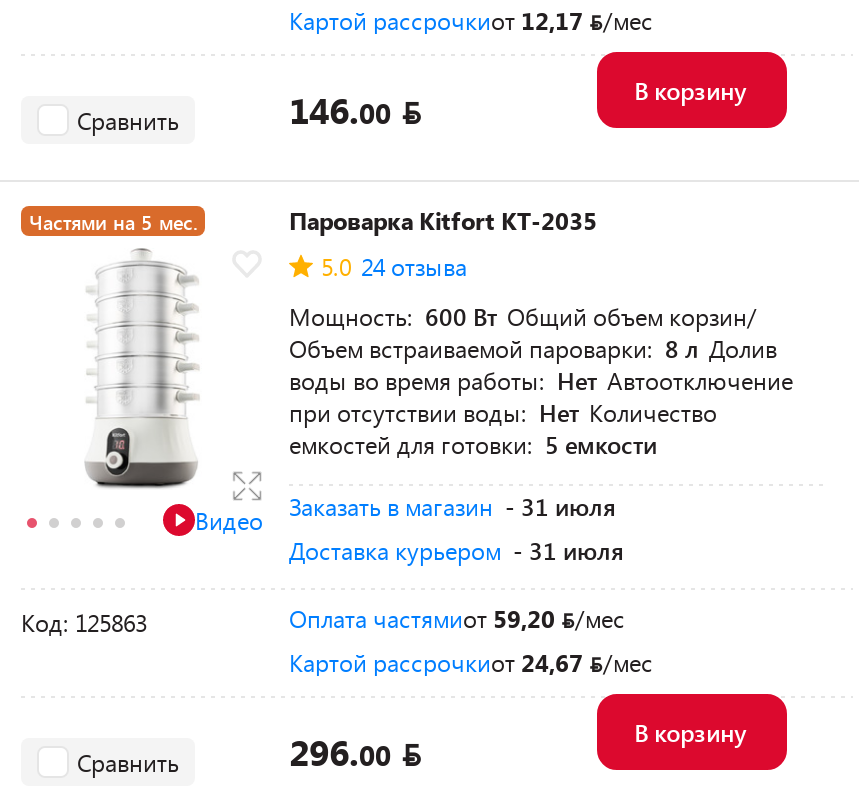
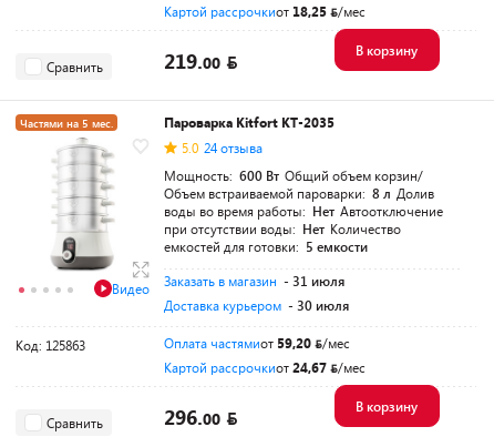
[289,4,583,36] Картой рассрочкиот 12,17 -> [164,2,327,20] Картой рассрочкиот 18,25
[289,85,391,133] 146.00 -> [164,47,220,74] 219.00
[289,534,623,566] Доставка курьером - 31 июля -> [164,296,349,314] Доставка курьером - 30 июля

